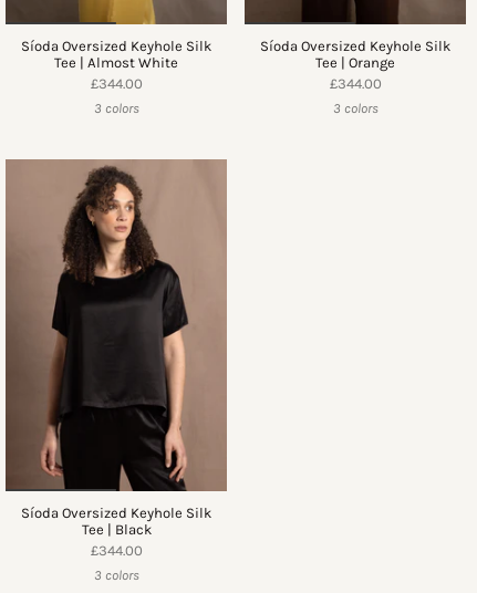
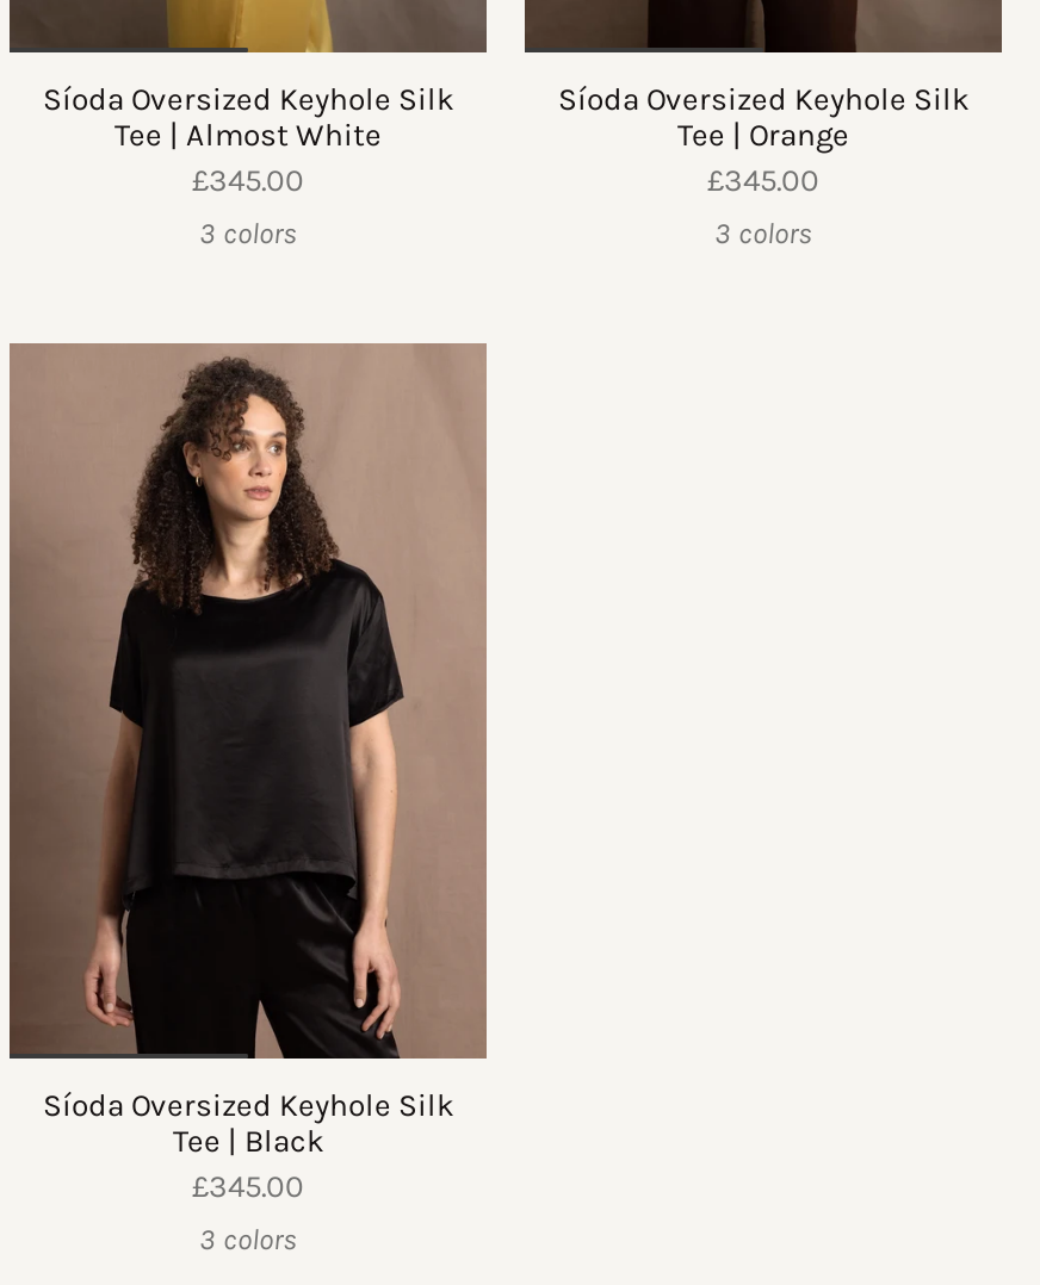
[90,75,142,92] £344.00 -> [192,162,304,198] £345.00
[329,75,381,92] £344.00 -> [707,162,819,198] £345.00
[90,542,142,559] £344.00 -> [192,1169,304,1204] £345.00

